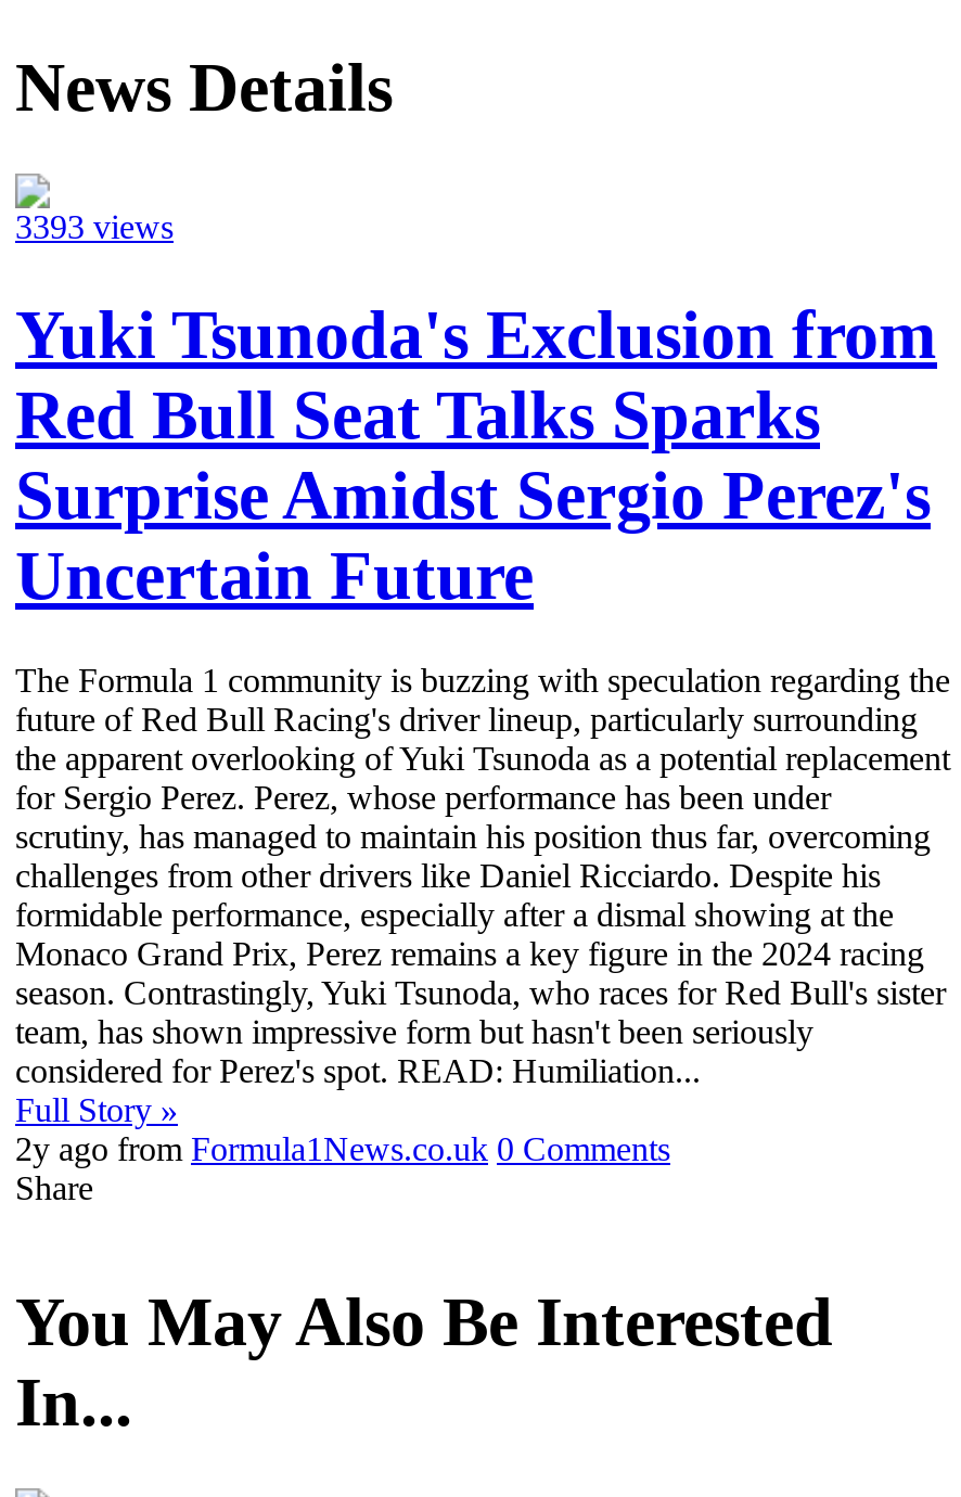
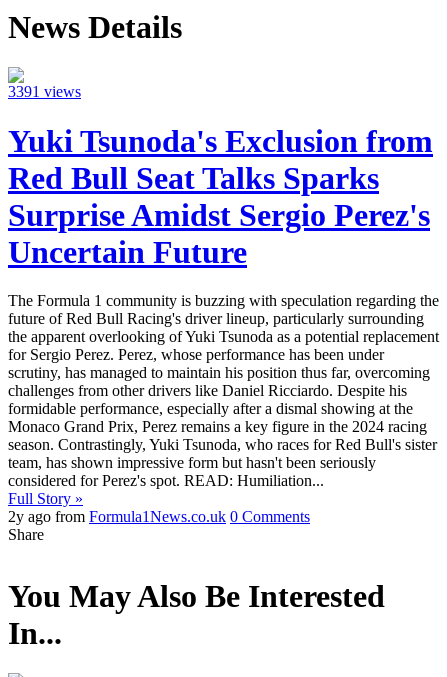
[15,209,174,246] 3393 views -> [8,83,81,100] 3391 views

